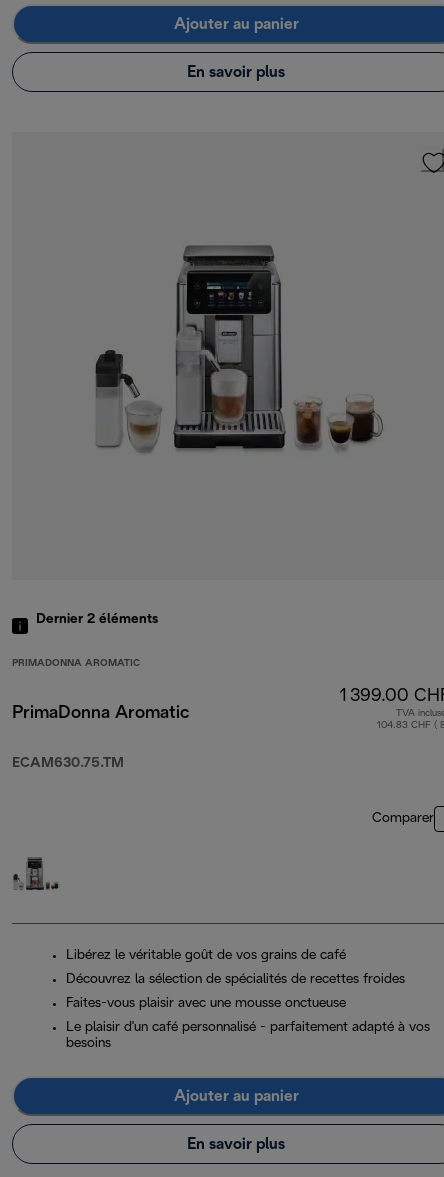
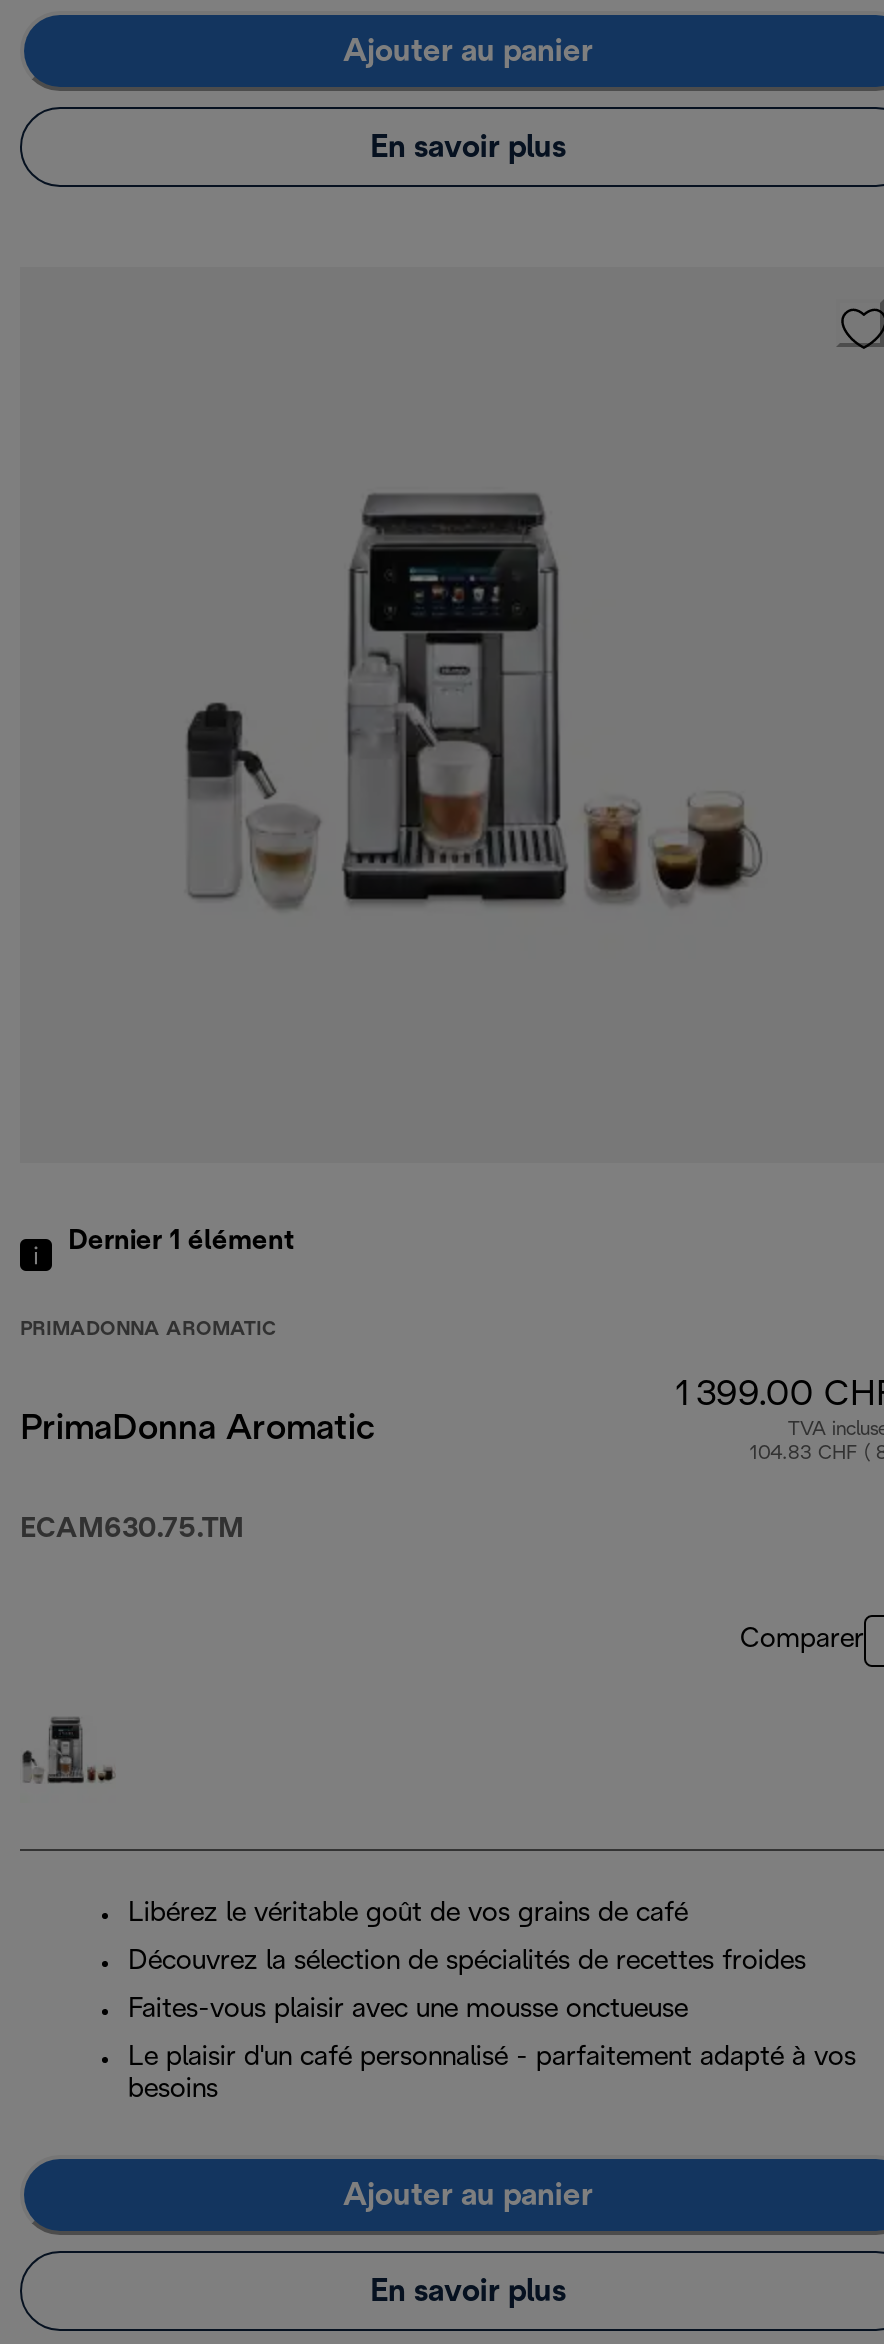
[36,613,158,626] Dernier 2 éléments -> [68,1230,294,1256] Dernier 1 élément

